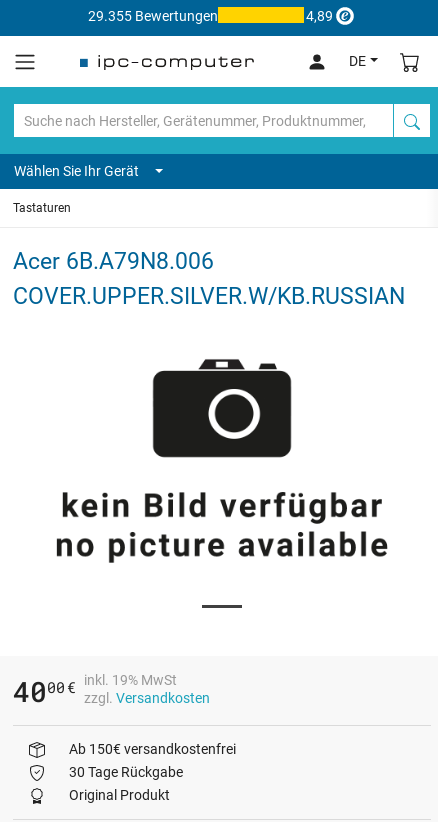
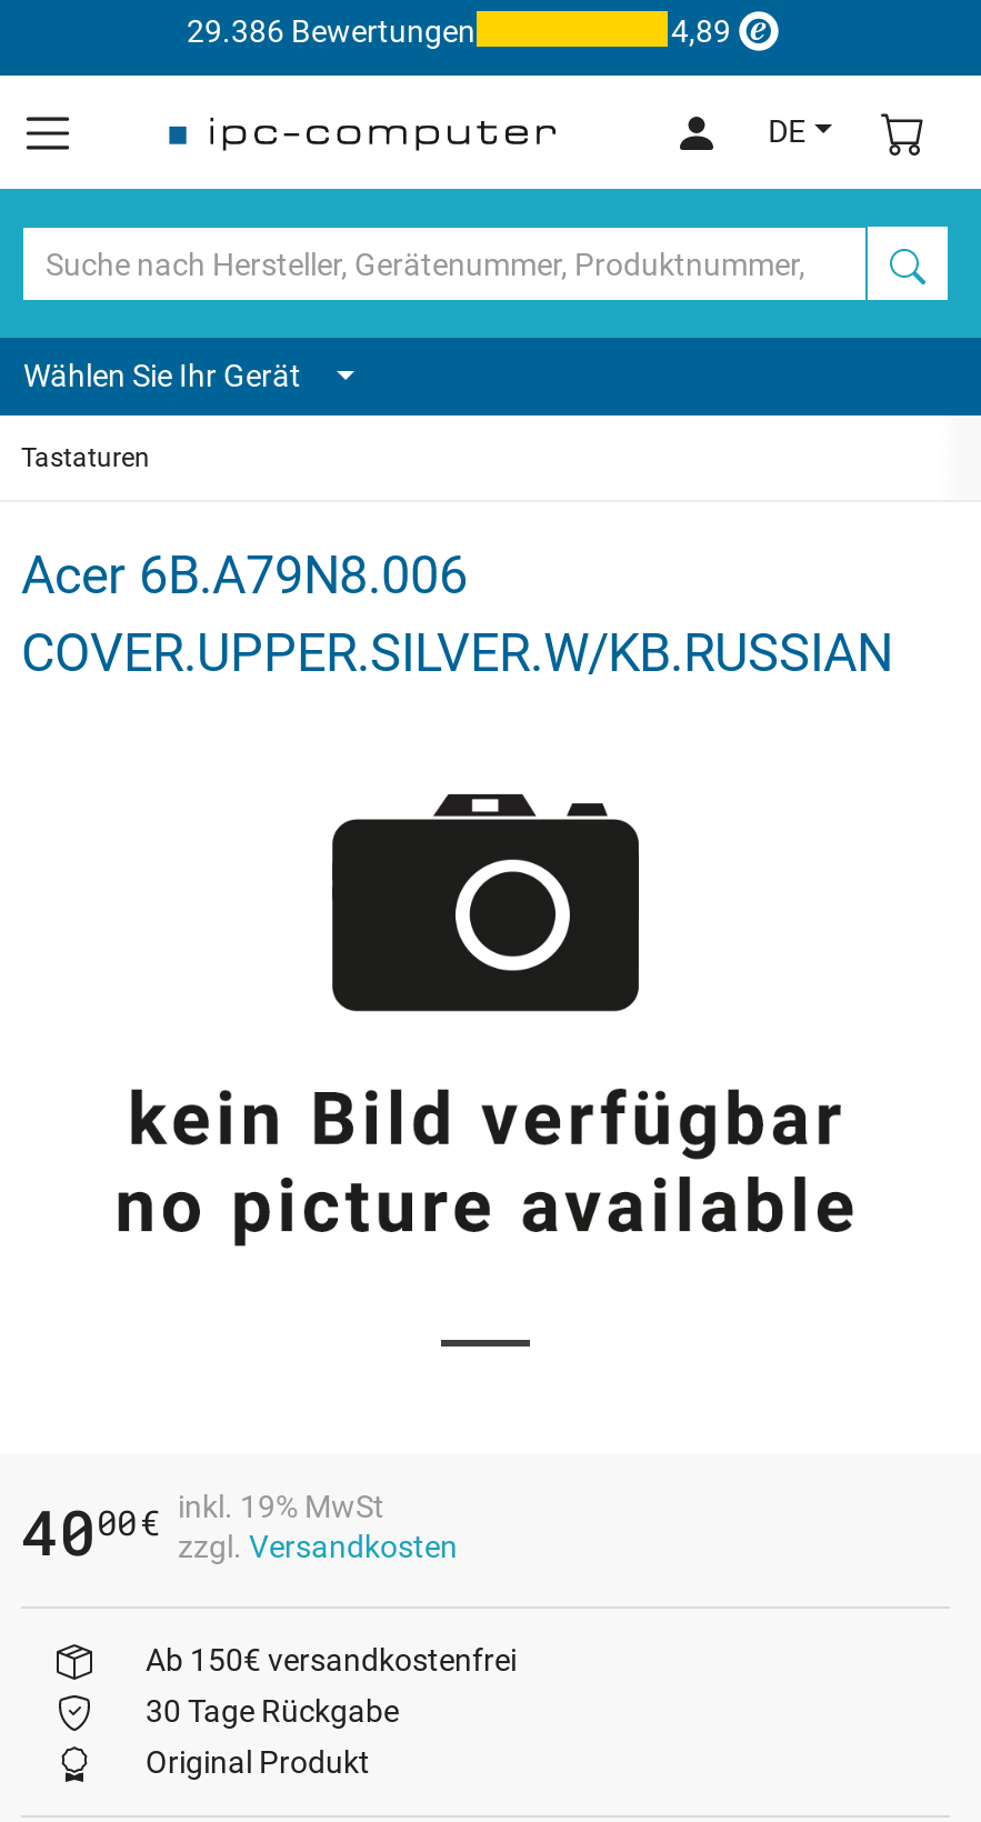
[87,7,217,23] 29.355 Bewertungen -> [187,12,476,48] 29.386 Bewertungen

